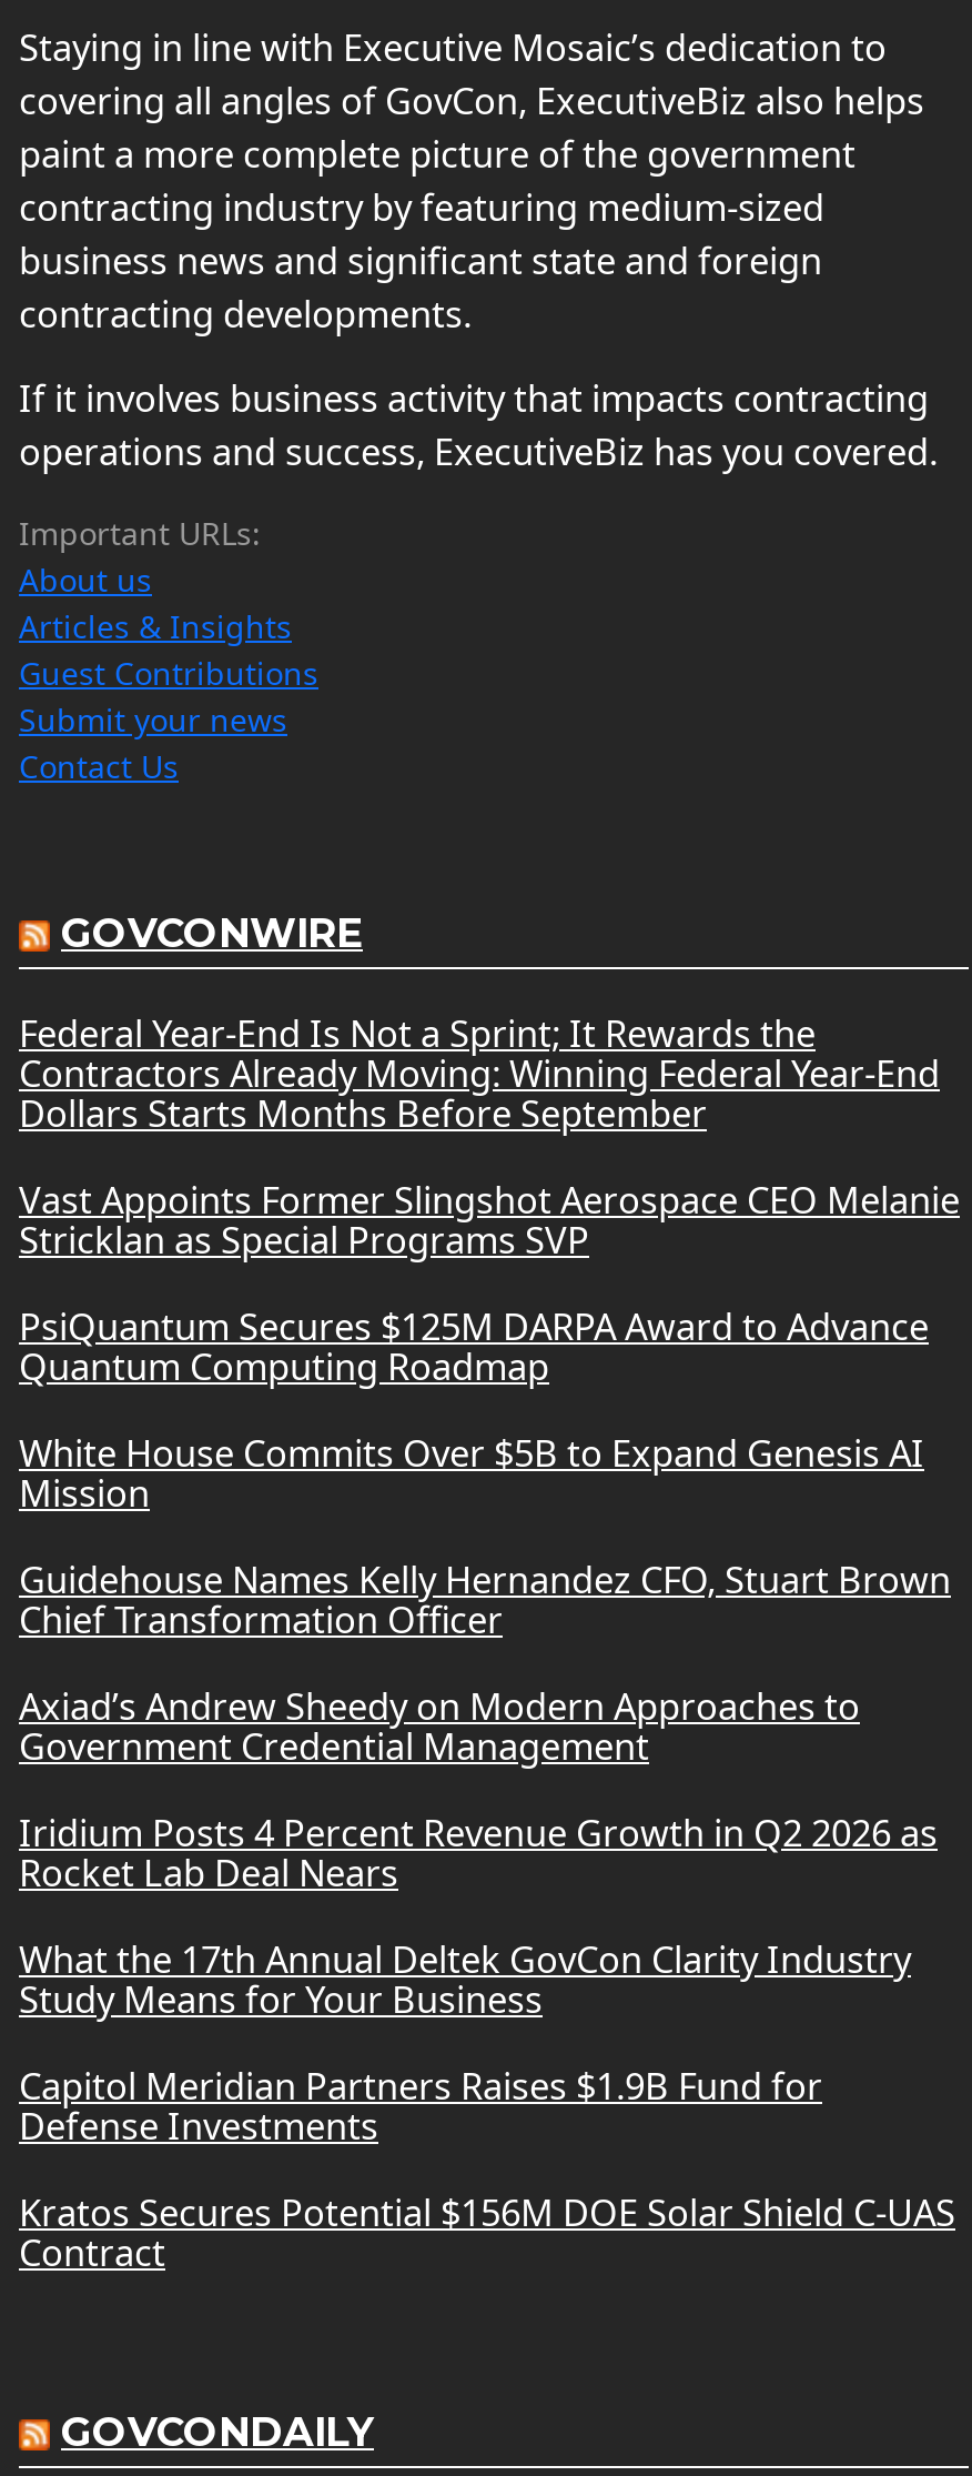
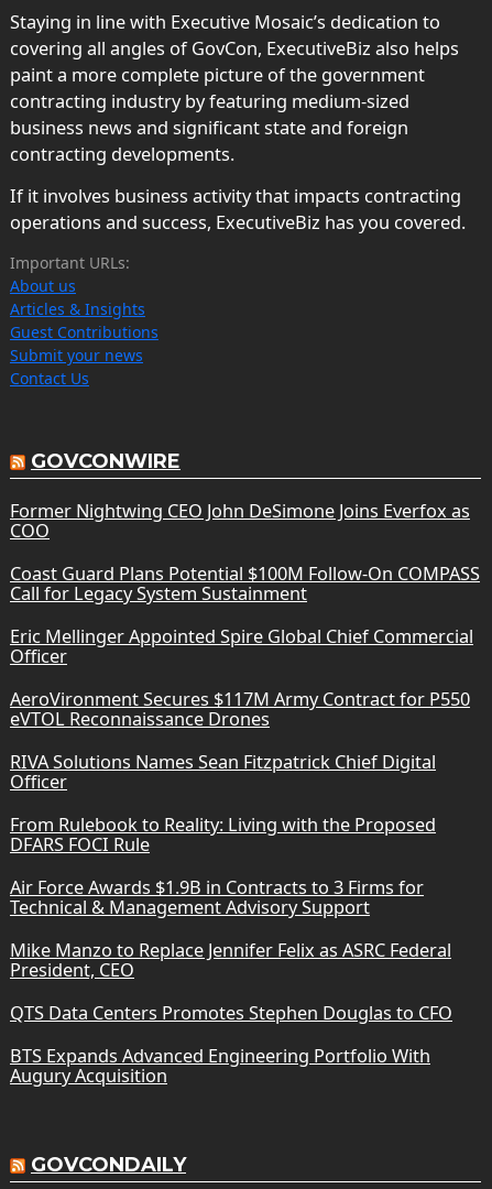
[19,1009,940,1138] Federal Year-End Is Not a Sprint; It Rewards the | Contractors Already Moving: Winning Federal Year-End | Dollars Starts Months Before September -> [10,498,470,543] Former Nightwing CEO John DeSimone Joins Everfox as | COO
[19,1175,960,1264] Vast Appoints Former Slingshot Aerospace CEO Melanie | Stricklan as Special Programs SVP -> [10,561,480,605] Coast Guard Plans Potential $100M Follow-On COMPASS | Call for Legacy System Sustainment
[19,1302,929,1391] PsiQuantum Secures $125M DARPA Award to Advance | Quantum Computing Roadmap -> [10,624,473,668] Eric Mellinger Appointed Spire Global Chief Commercial | Officer
[19,1429,924,1517] White House Commits Over $5B to Expand Genesis AI | Mission -> [10,687,470,731] AeroVironment Secures $117M Army Contract for P550 | eVTOL Reconnaissance Drones
[19,1555,951,1644] Guidehouse Names Kelly Hernandez CFO, Stuart Brown | Chief Transformation Officer -> [10,750,436,794] RIVA Solutions Names Sean Fitzpatrick Chief Digital | Officer
[19,1682,860,1771] Axiad’s Andrew Sheedy on Modern Approaches to | Government Credential Management -> [10,812,436,856] From Rulebook to Reality: Living with the Proposed | DFARS FOCI Rule
[19,1808,938,1897] Iridium Posts 4 Percent Revenue Growth in Q2 2026 as | Rocket Lab Deal Nears -> [10,875,424,919] Air Force Awards $1.9B in Contracts to 3 Firms for | Technical & Management Advisory Support
[19,1935,911,2024] What the 17th Annual Deltek GovCon Clarity Industry | Study Means for Your Business -> [10,938,451,982] Mike Manzo to Replace Jennifer Felix as ASRC Federal | President, CEO
[19,2061,822,2150] Capitol Meridian Partners Raises $1.9B Fund for | Defense Investments -> [10,1001,452,1025] QTS Data Centers Promotes Stephen Douglas to CFO
[19,2188,955,2277] Kratos Secures Potential $156M DOE Solar Shield C-UAS | Contract -> [10,1043,430,1087] BTS Expands Advanced Engineering Portfolio With | Augury Acquisition

